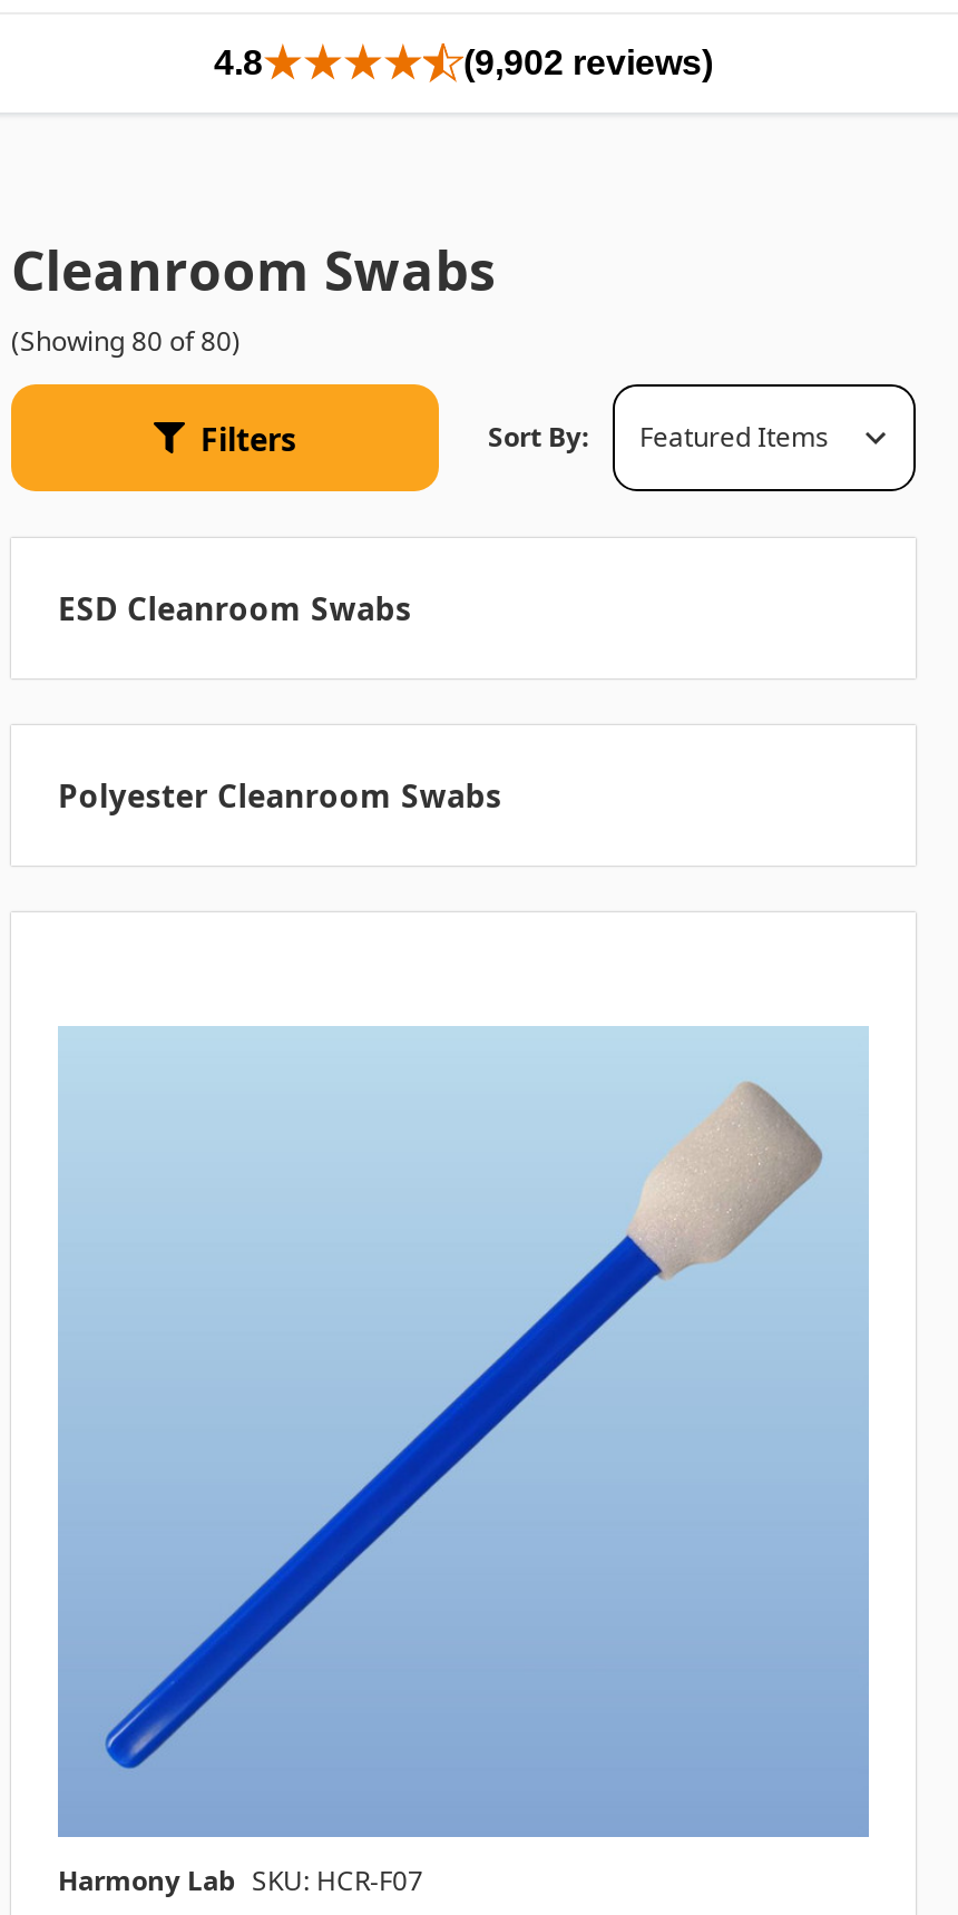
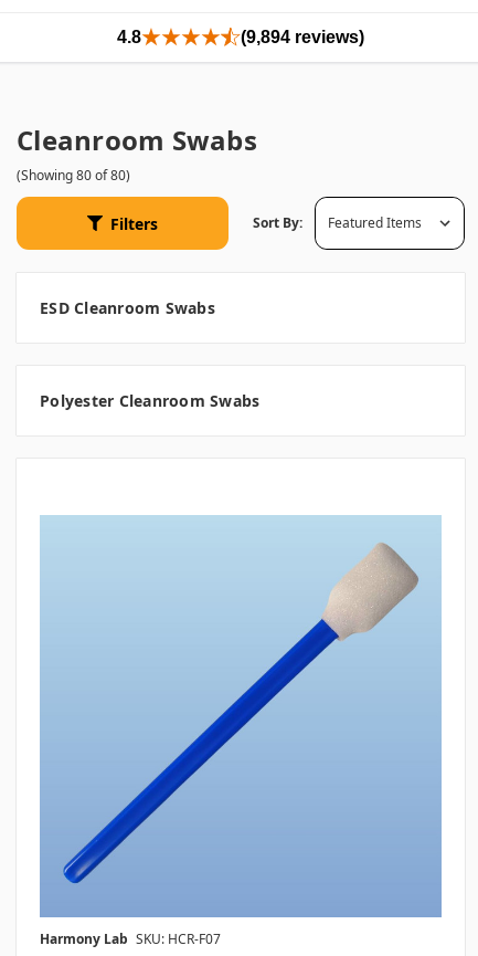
[463,43,713,81] (9,902 reviews) -> [241,28,364,46] (9,894 reviews)

